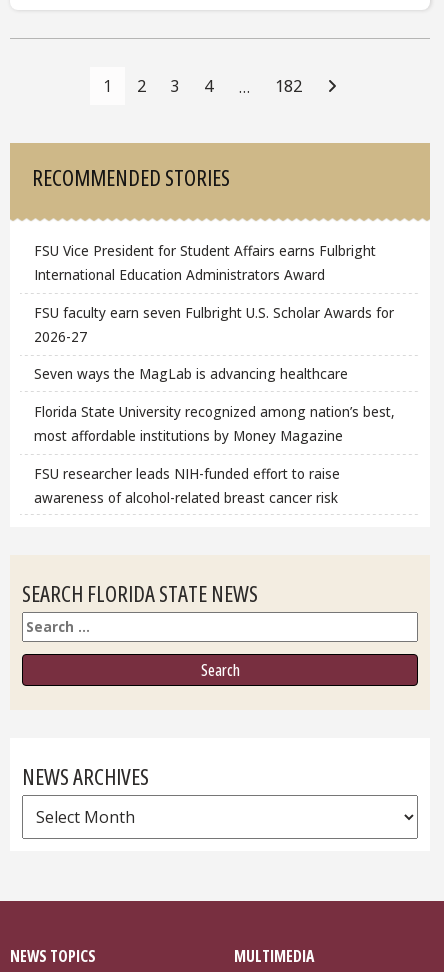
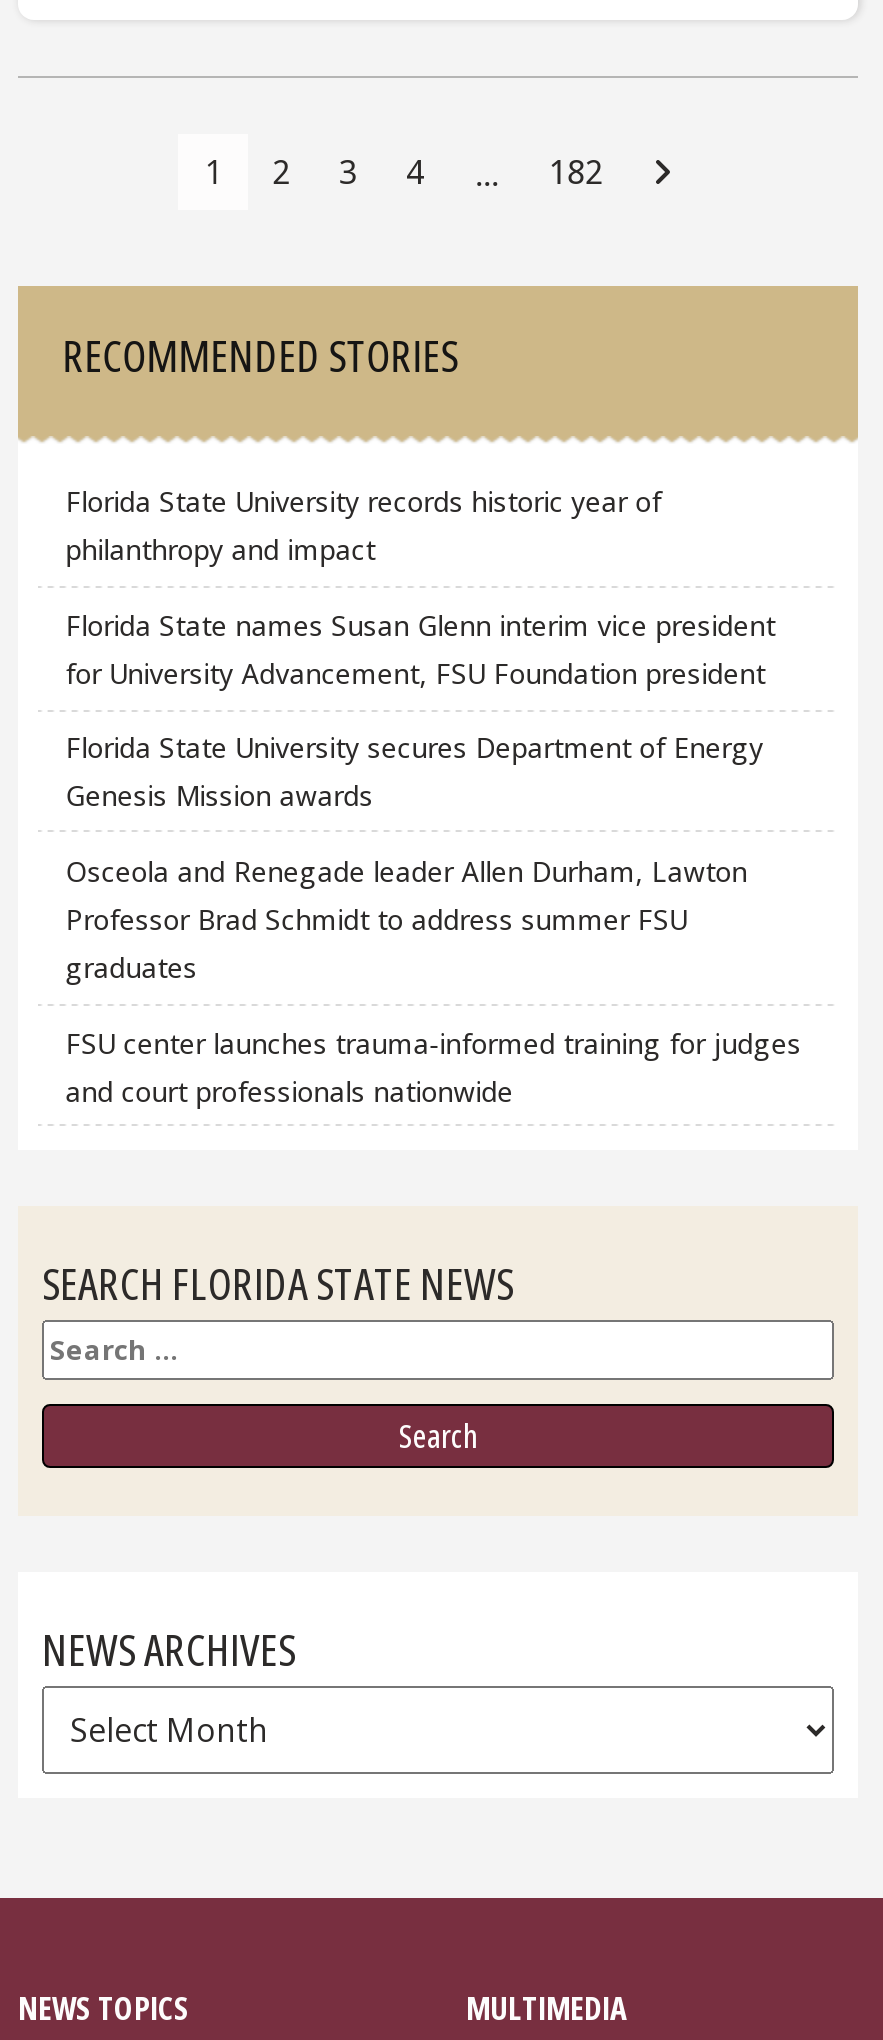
[34,241,376,284] FSU Vice President for Student Affairs earns Fulbright | International Education Administrators Award -> [66,482,662,568] Florida State University records historic year of | philanthropy and impact
[34,303,394,346] FSU faculty earn seven Fulbright U.S. Scholar Awards for | 2026-27 -> [66,606,776,692] Florida State names Susan Glenn interim vice president | for University Advancement, FSU Foundation president
[34,364,348,383] Seven ways the MagLab is advancing healthcare -> [66,729,764,815] Florida State University secures Department of Energy | Genesis Mission awards
[34,402,395,445] Florida State University recognized among nation’s best, | most affordable institutions by Money Magazine -> [66,852,748,986] Osceola and Renegade leader Allen Durham, Lawton | Professor Brad Schmidt to address summer FSU | graduates
[34,464,340,507] FSU researcher leads NIH-funded effort to raise | awareness of alcohol-related breast cancer risk -> [66,1023,802,1109] FSU center launches trauma-informed training for judges | and court professionals nationwide

